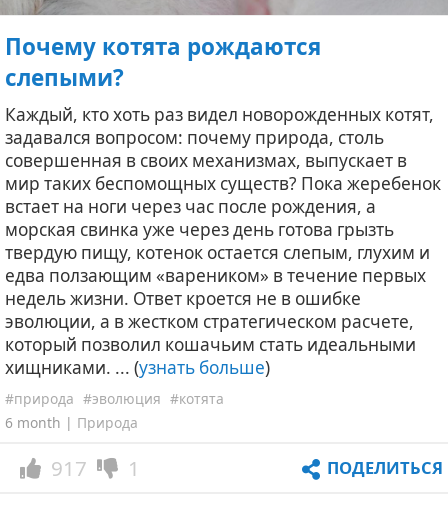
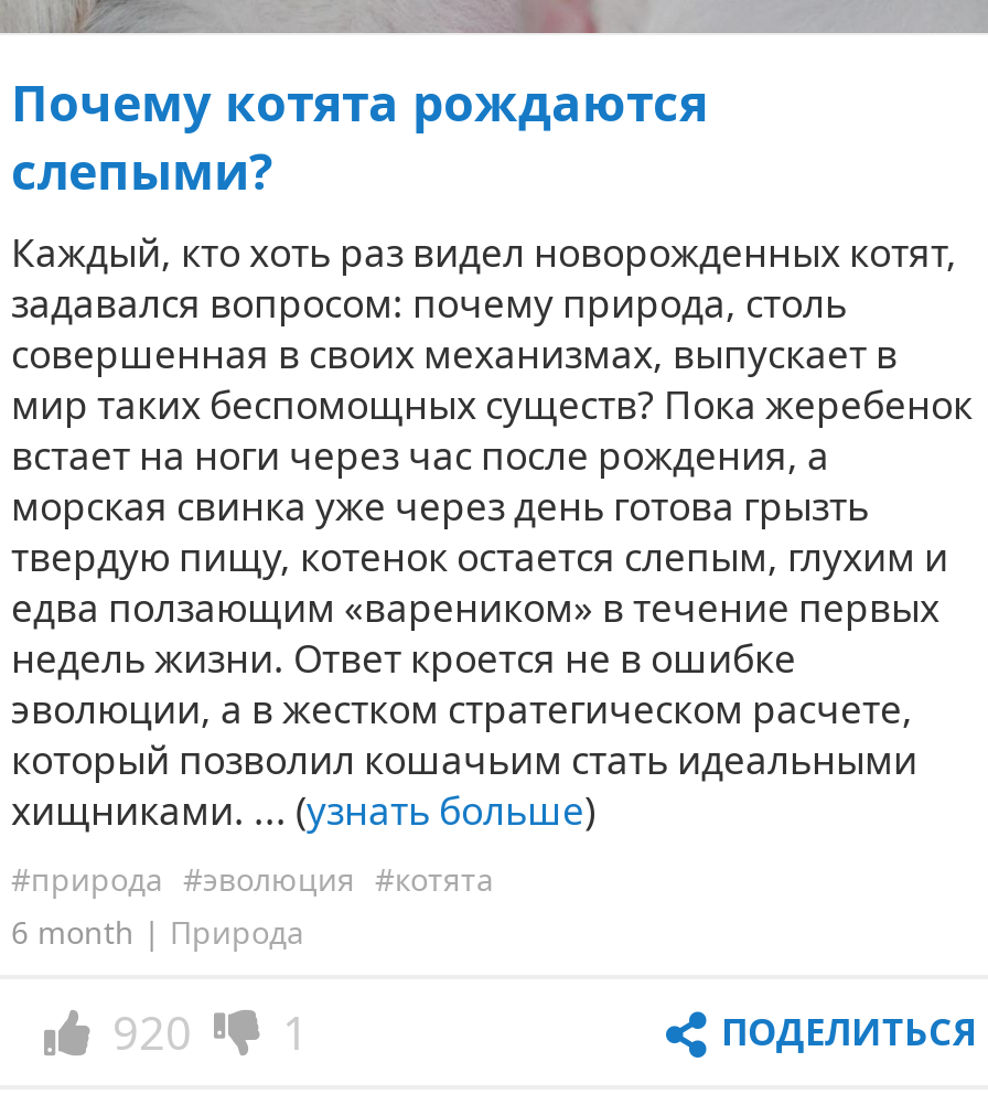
[51,454,140,482] 917 1 -> [112,1002,309,1064] 920 1

